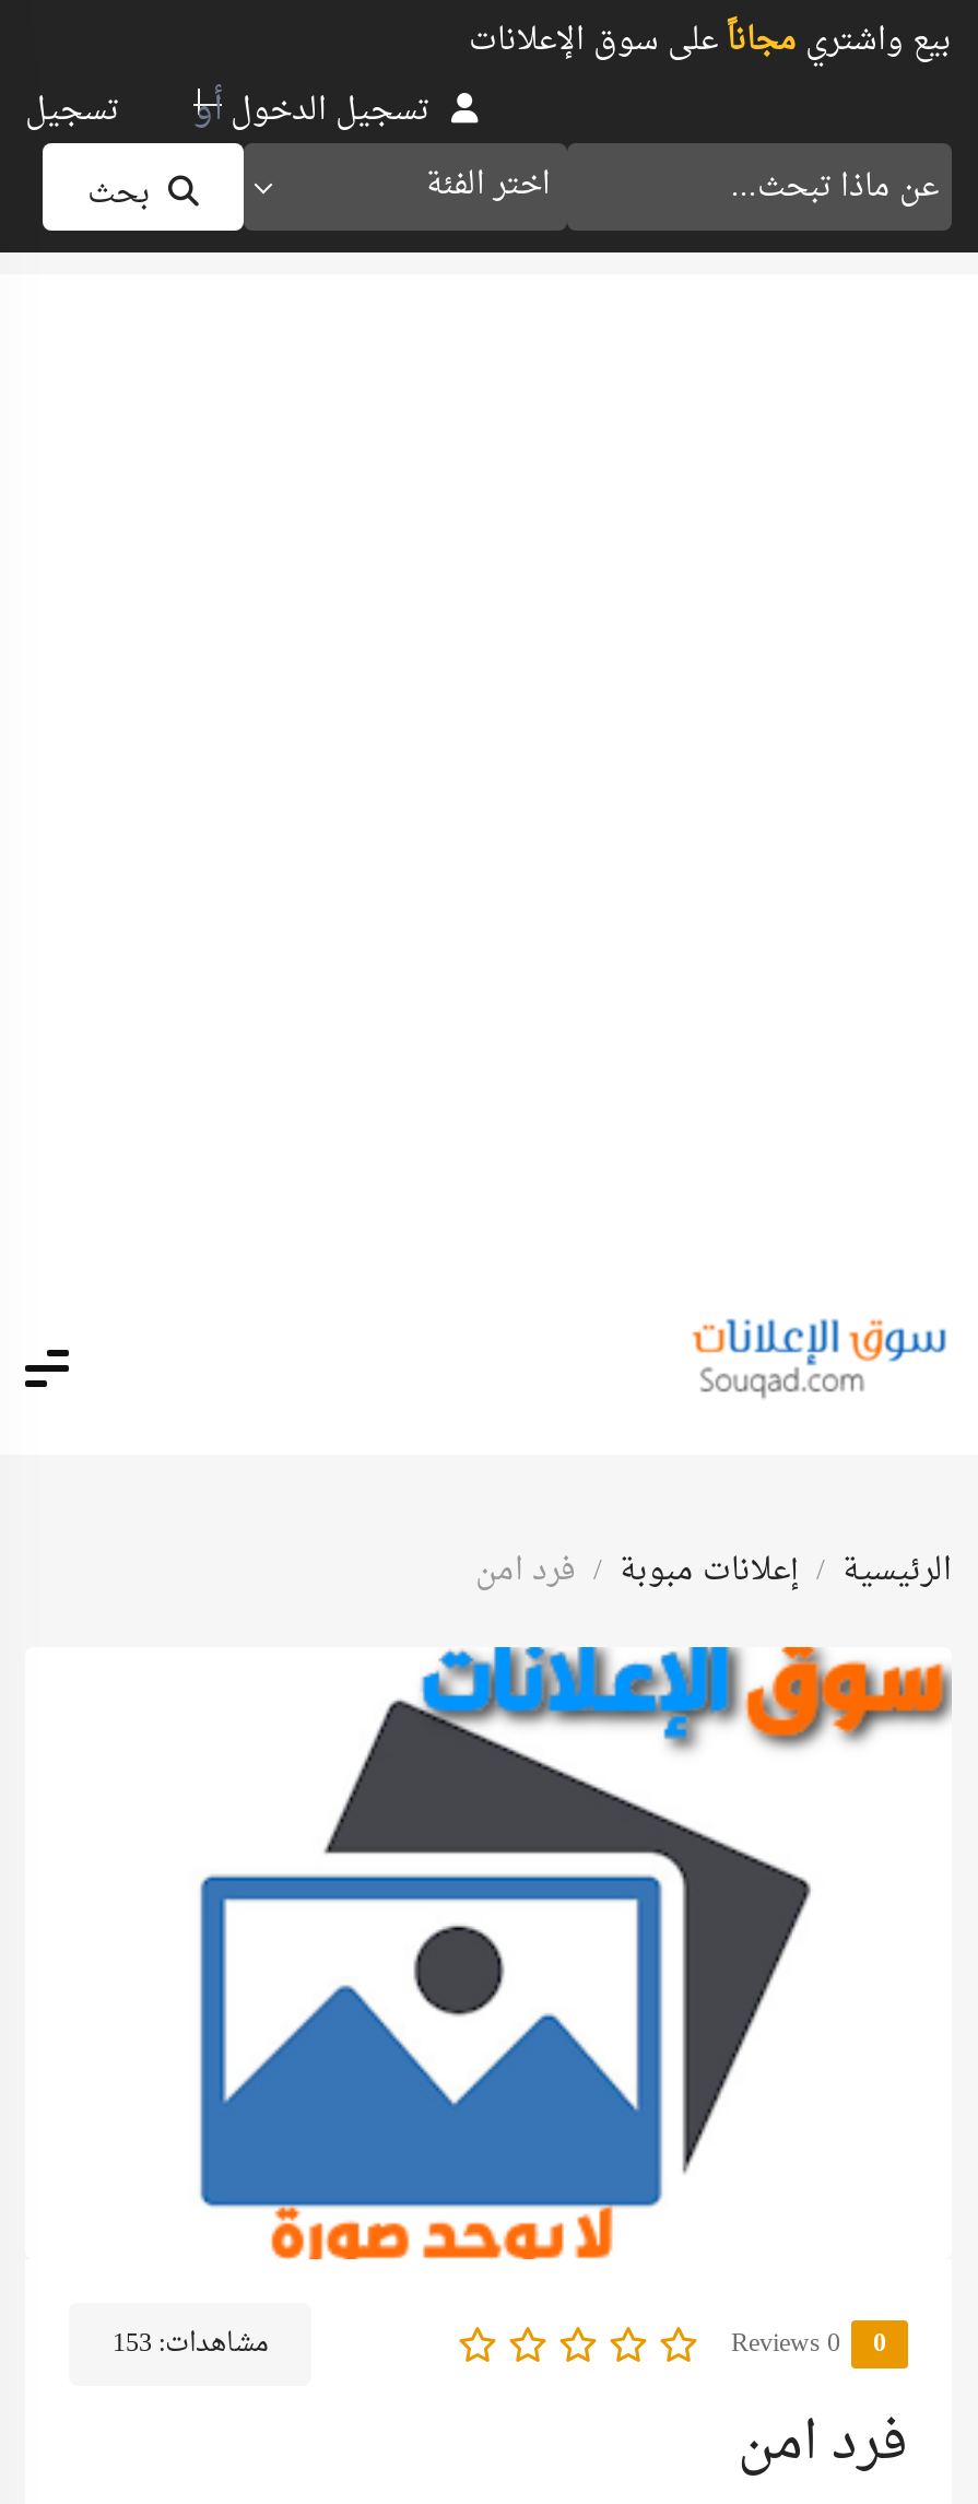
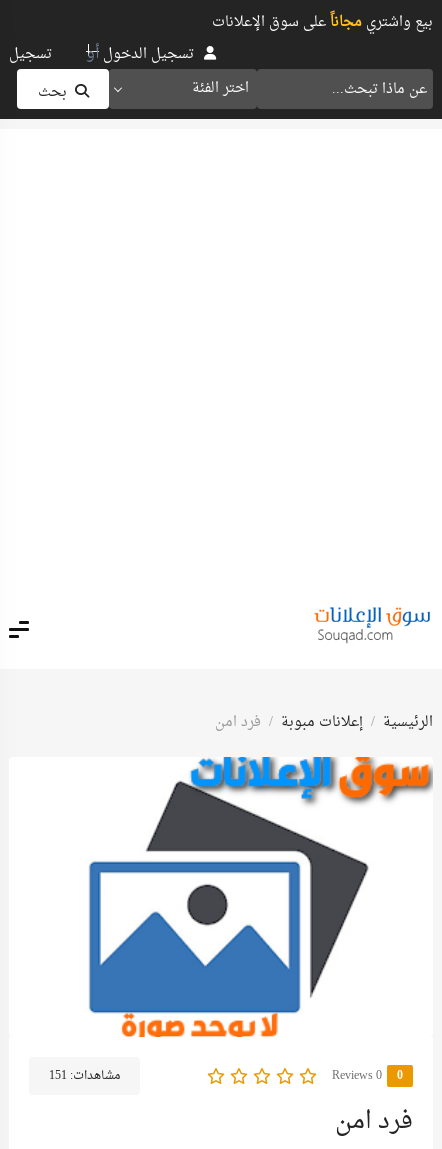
[113,2320,268,2368] مشاهدات: 153 -> [49,1065,120,1087] مشاهدات: 151

